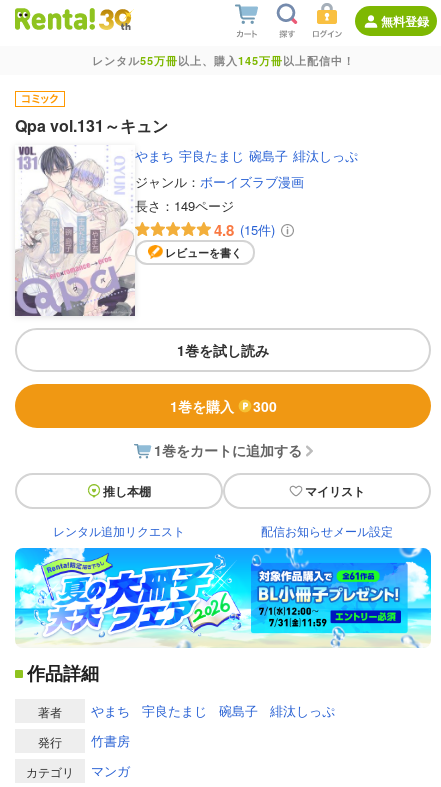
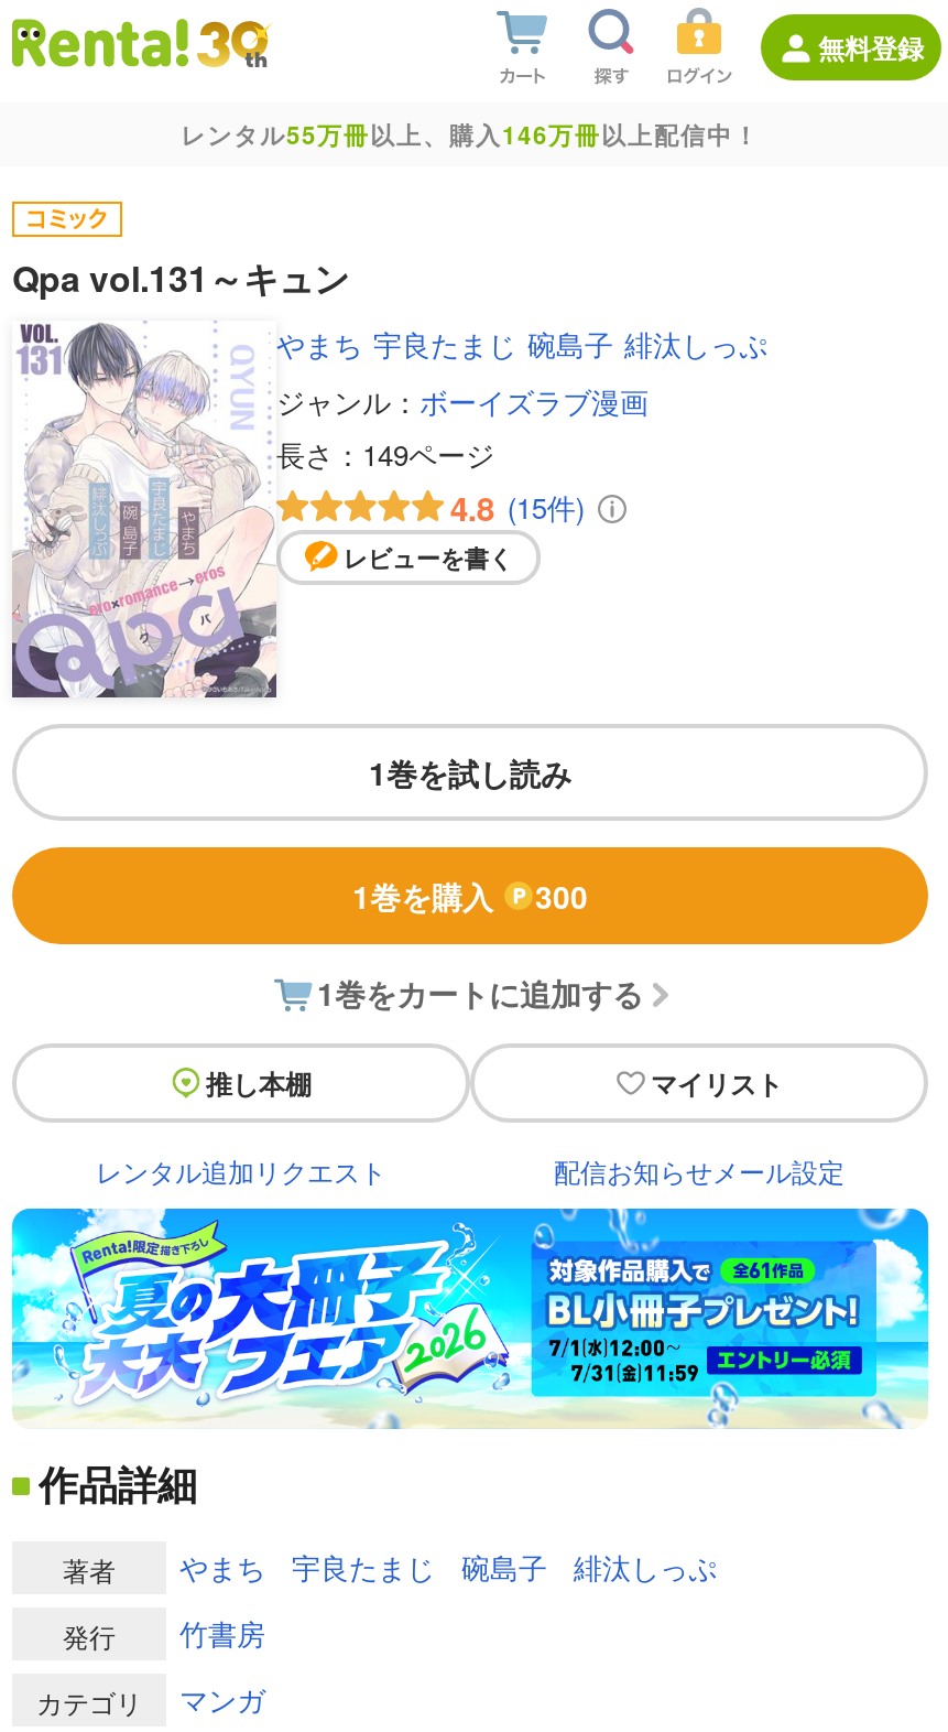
[91,53,354,68] レンタル55万冊以上、購入145万冊以上配信中！ -> [181,118,760,151] レンタル55万冊以上、購入146万冊以上配信中！

